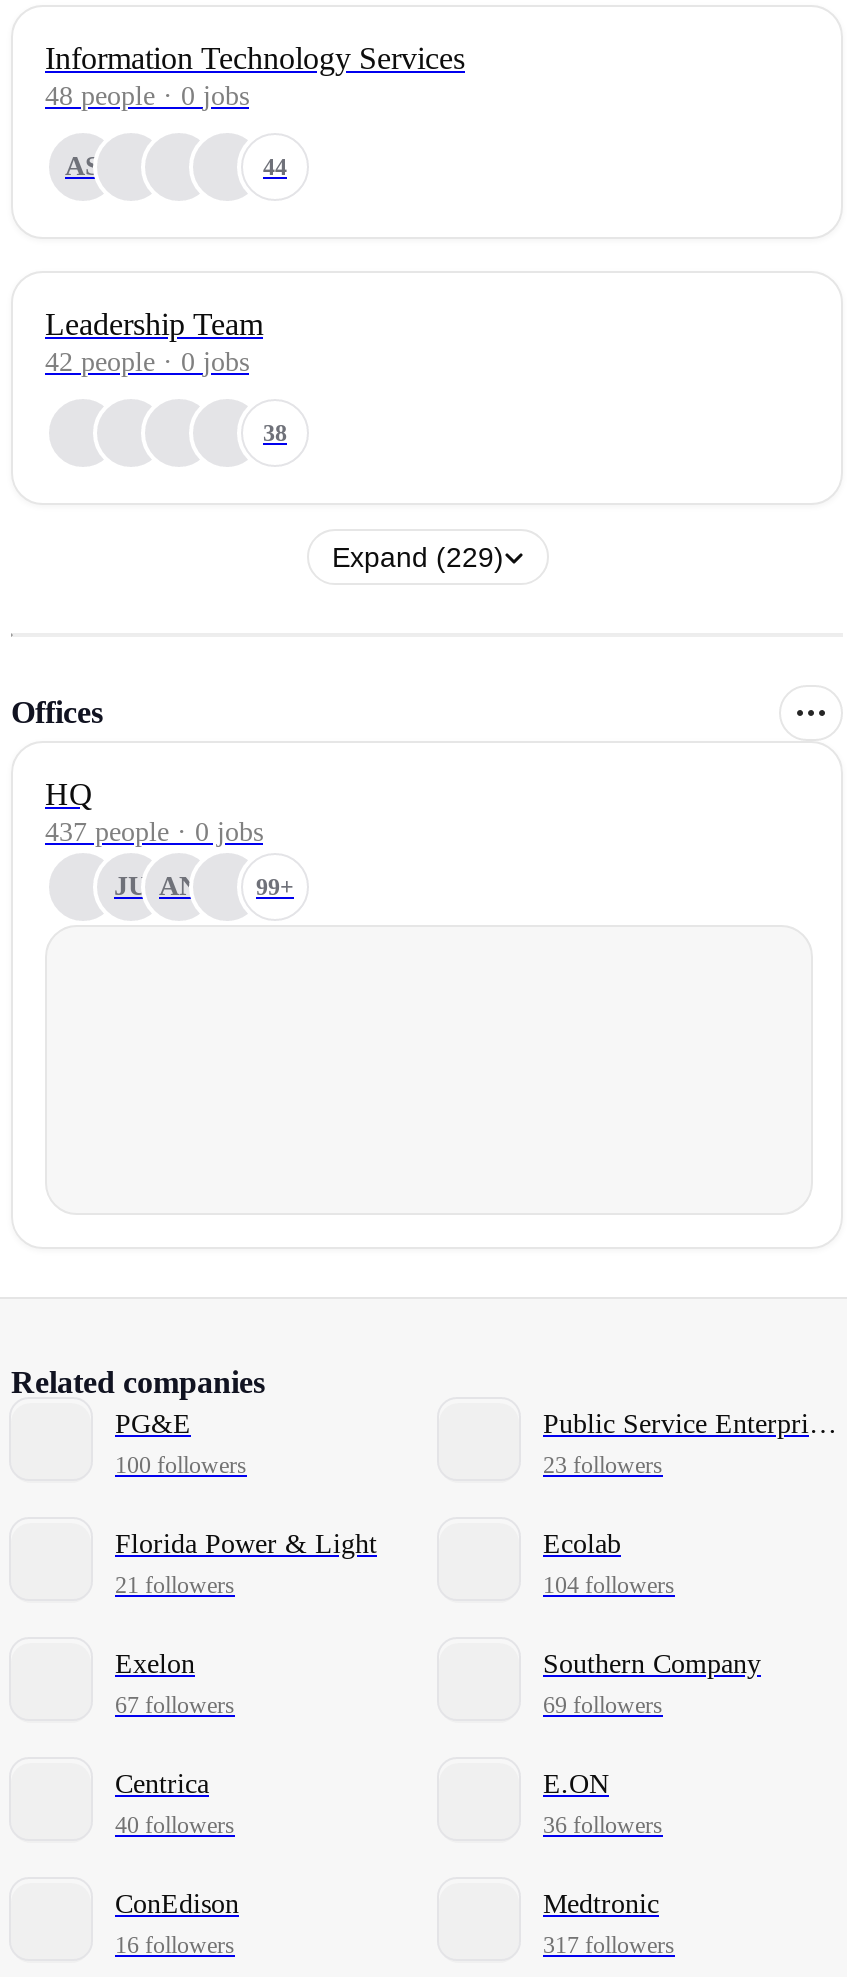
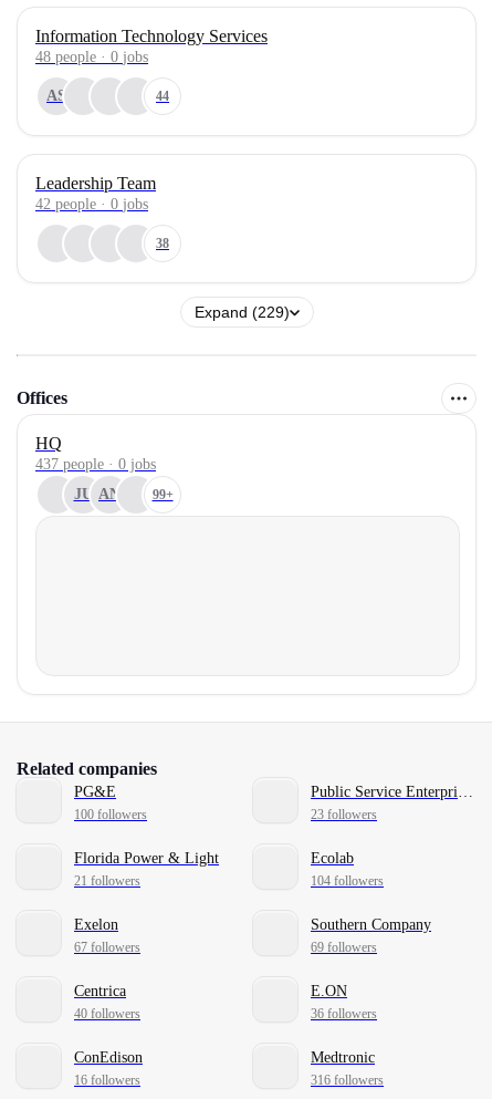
[543,1931,675,1959] 317 followers -> [311,1072,384,1088] 316 followers

